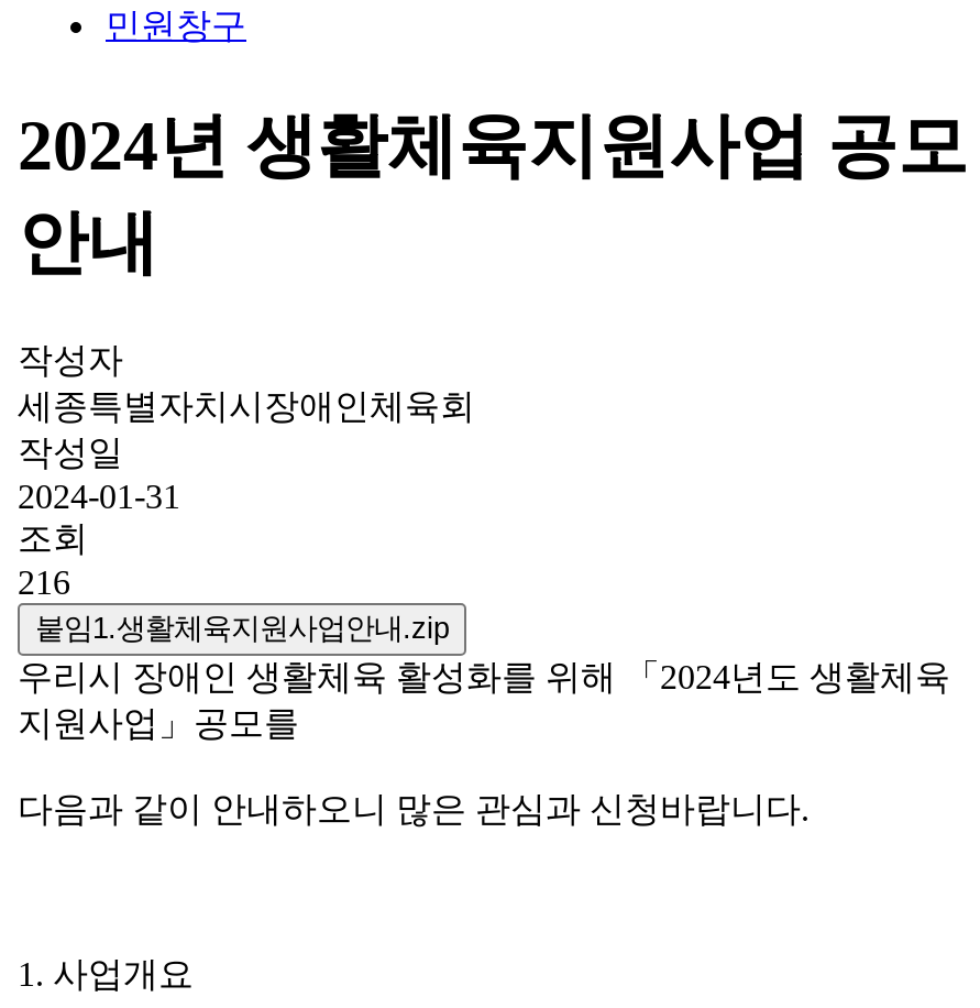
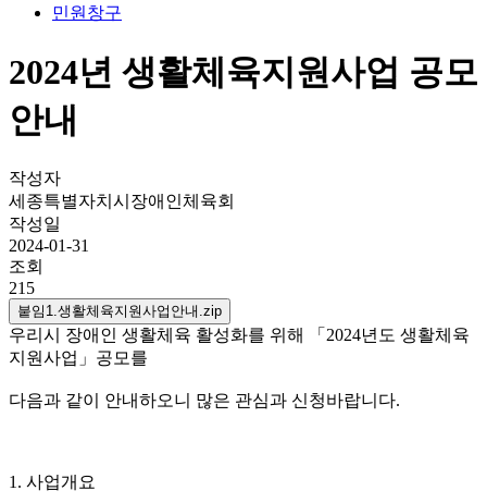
[18,564,70,601] 216 -> [9,279,35,298] 215

